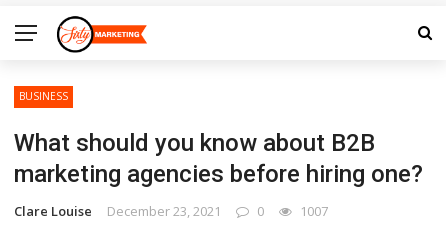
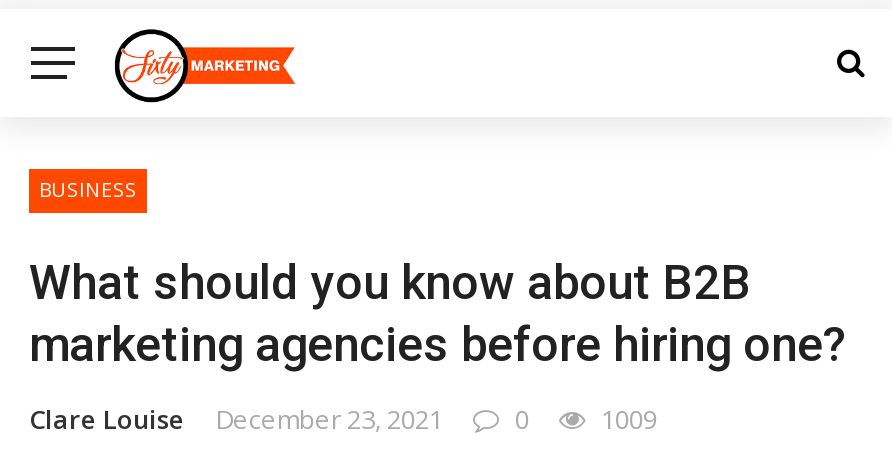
[300,202,328,220] 1007 -> [601,401,657,437] 1009

